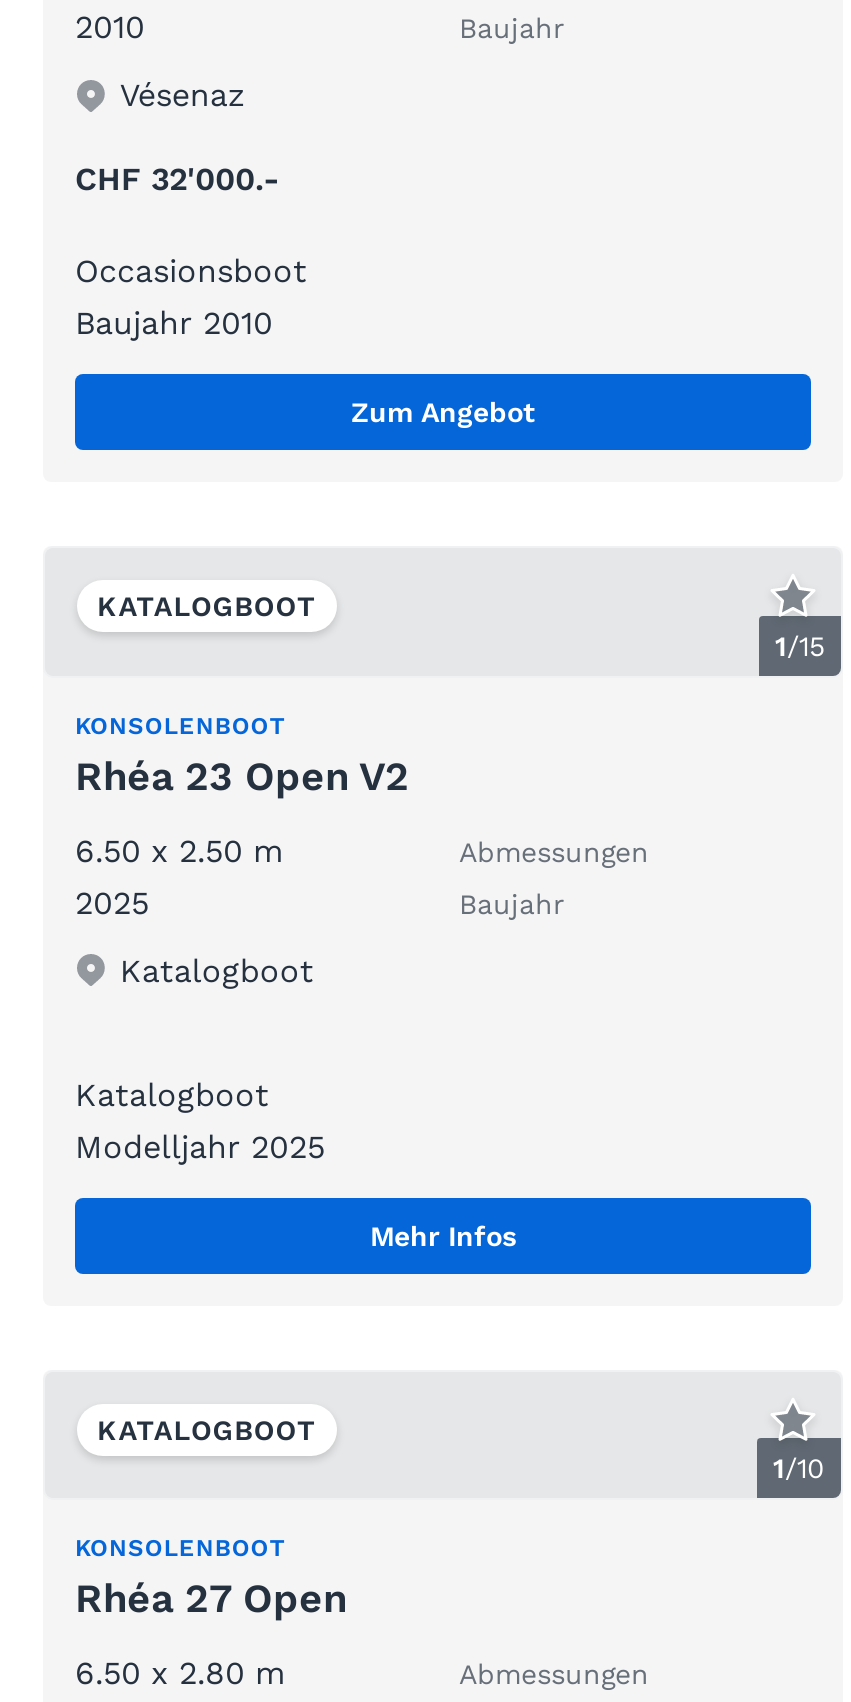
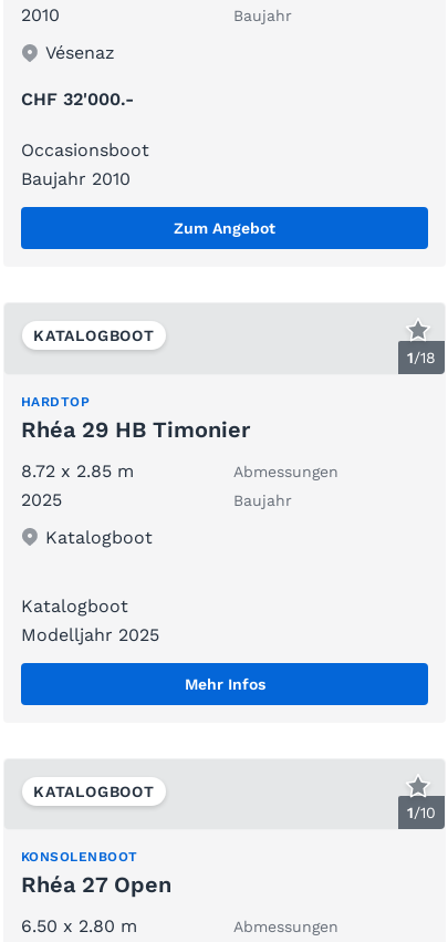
[775,630,825,662] 1/15 -> [407,349,436,366] 1/18
[75,712,409,800] KONSOLENBOOT | Rhéa 23 Open V2 -> [21,394,250,443] HARDTOP | Rhéa 29 HB Timonier
[75,832,283,870] 6.50 x 2.50 m -> [21,460,134,482] 8.72 x 2.85 m

